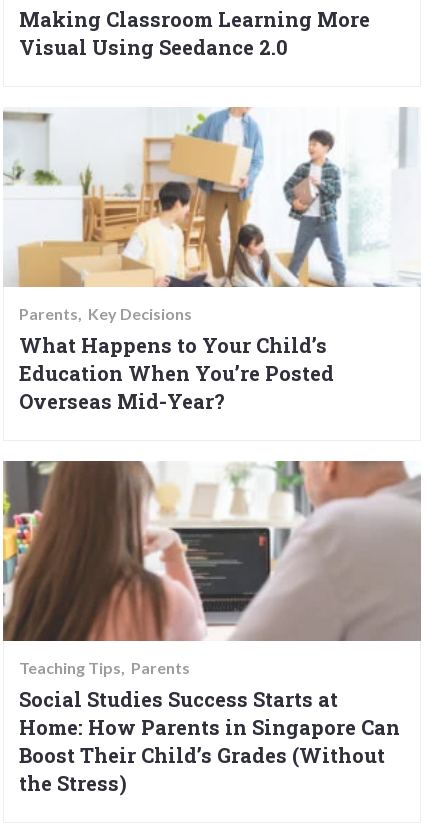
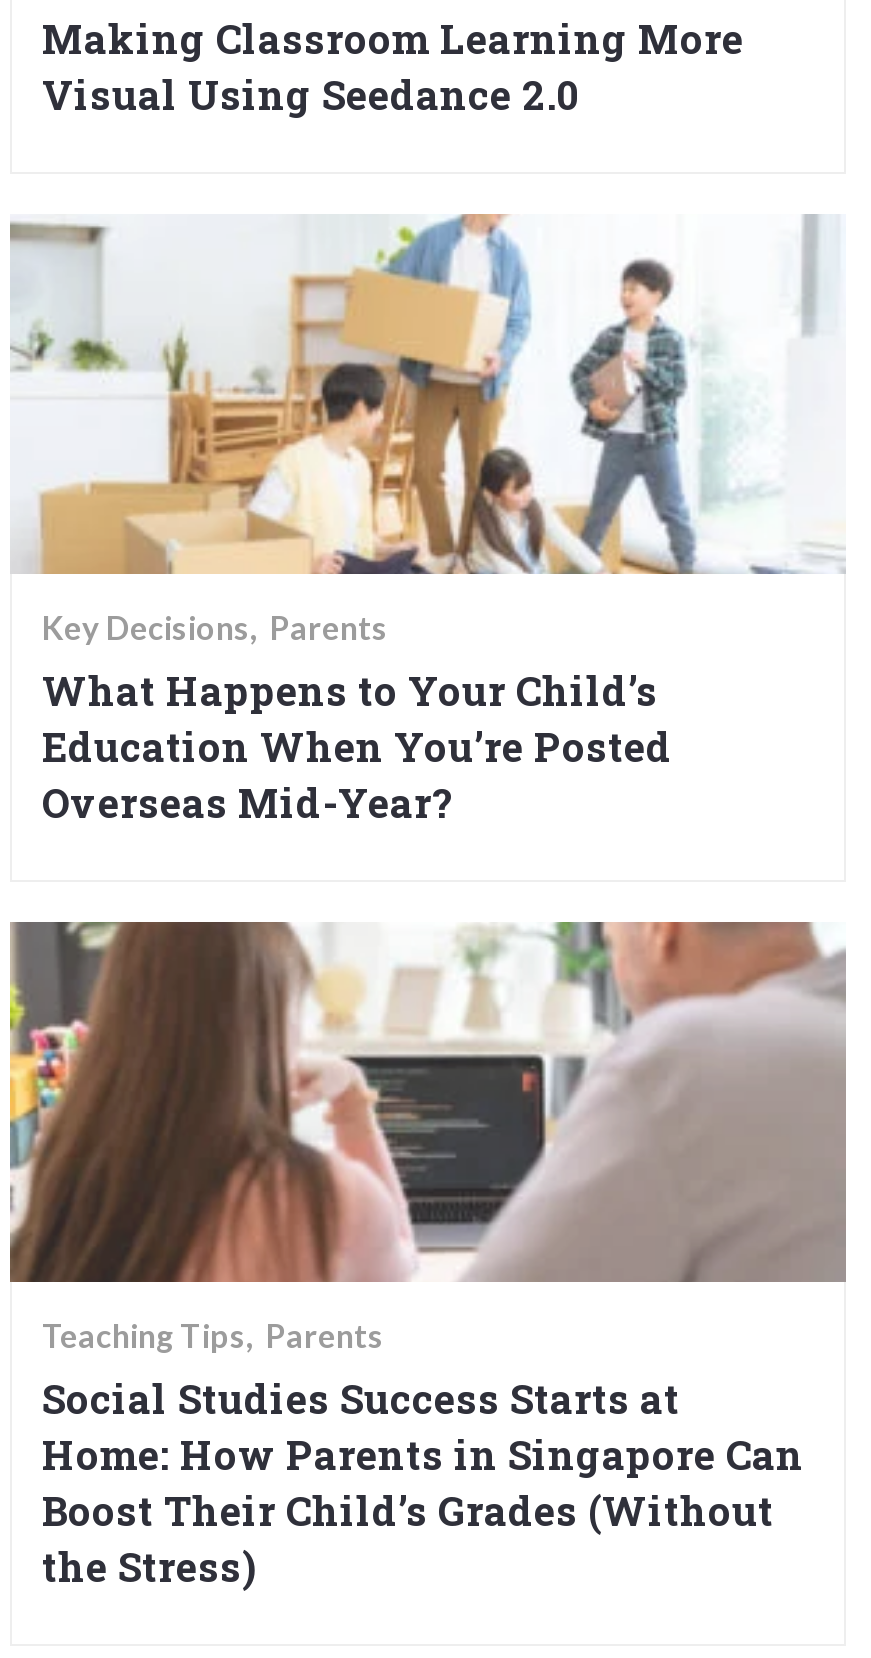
[19,304,192,323] Parents Key Decisions -> [42,608,388,646] Key Decisions Parents

